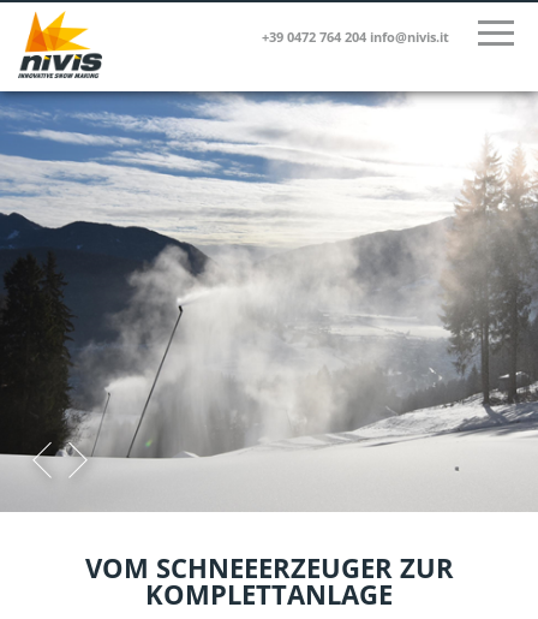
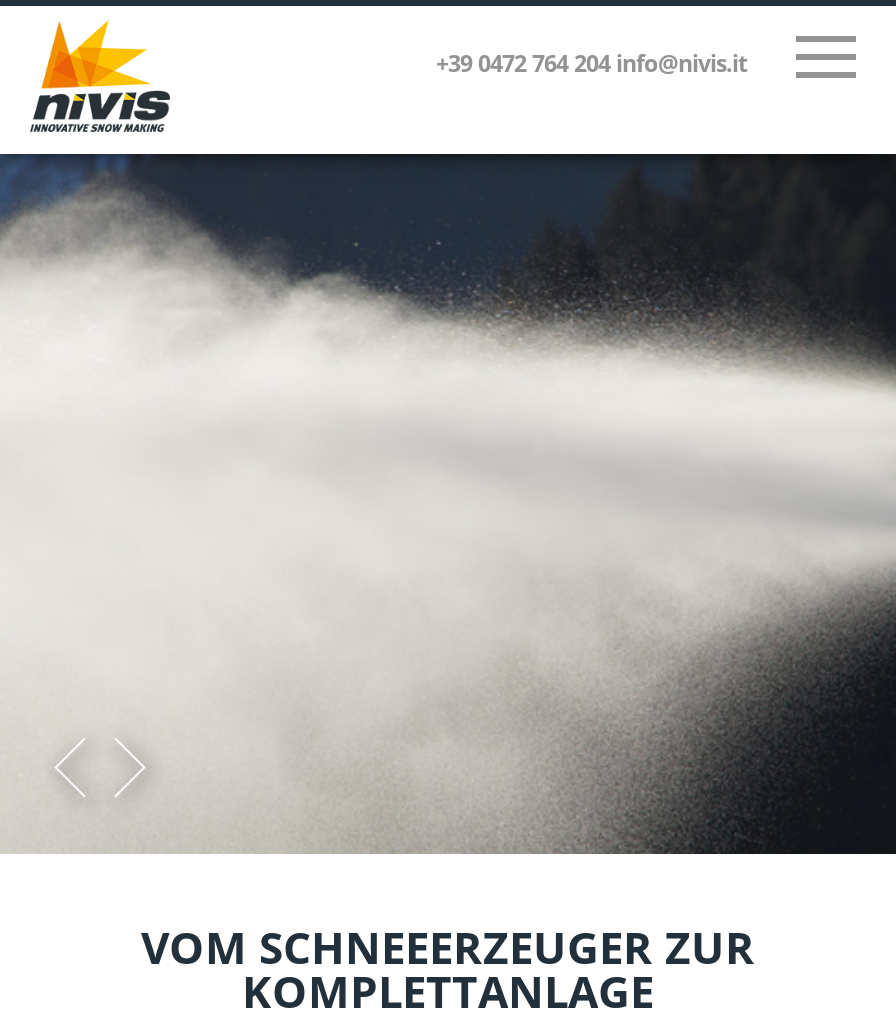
[4,90,534,512] [image] -> [6,154,890,856] [image]

